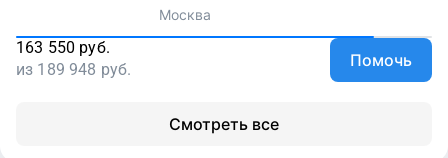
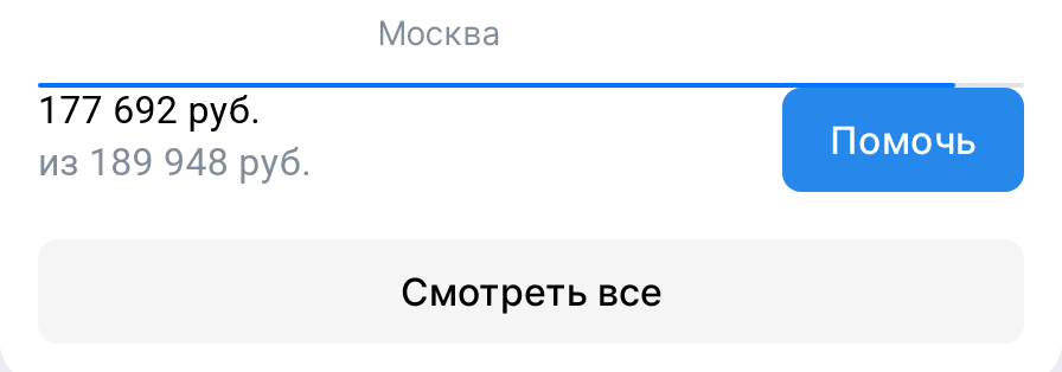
[16,38,110,57] 163 550 руб. -> [38,88,260,133] 177 692 руб.

